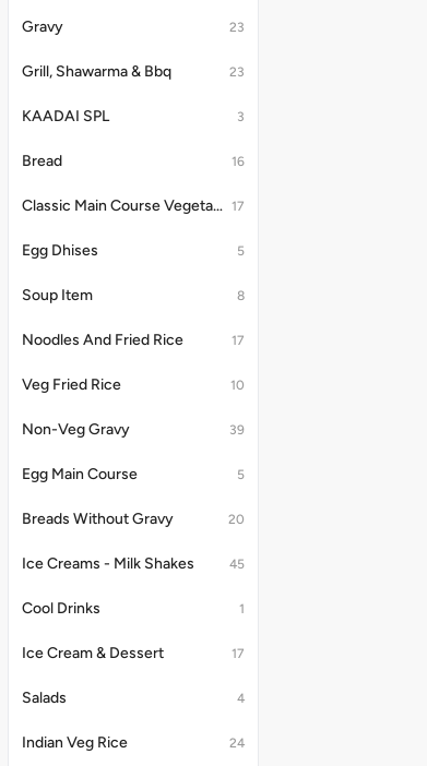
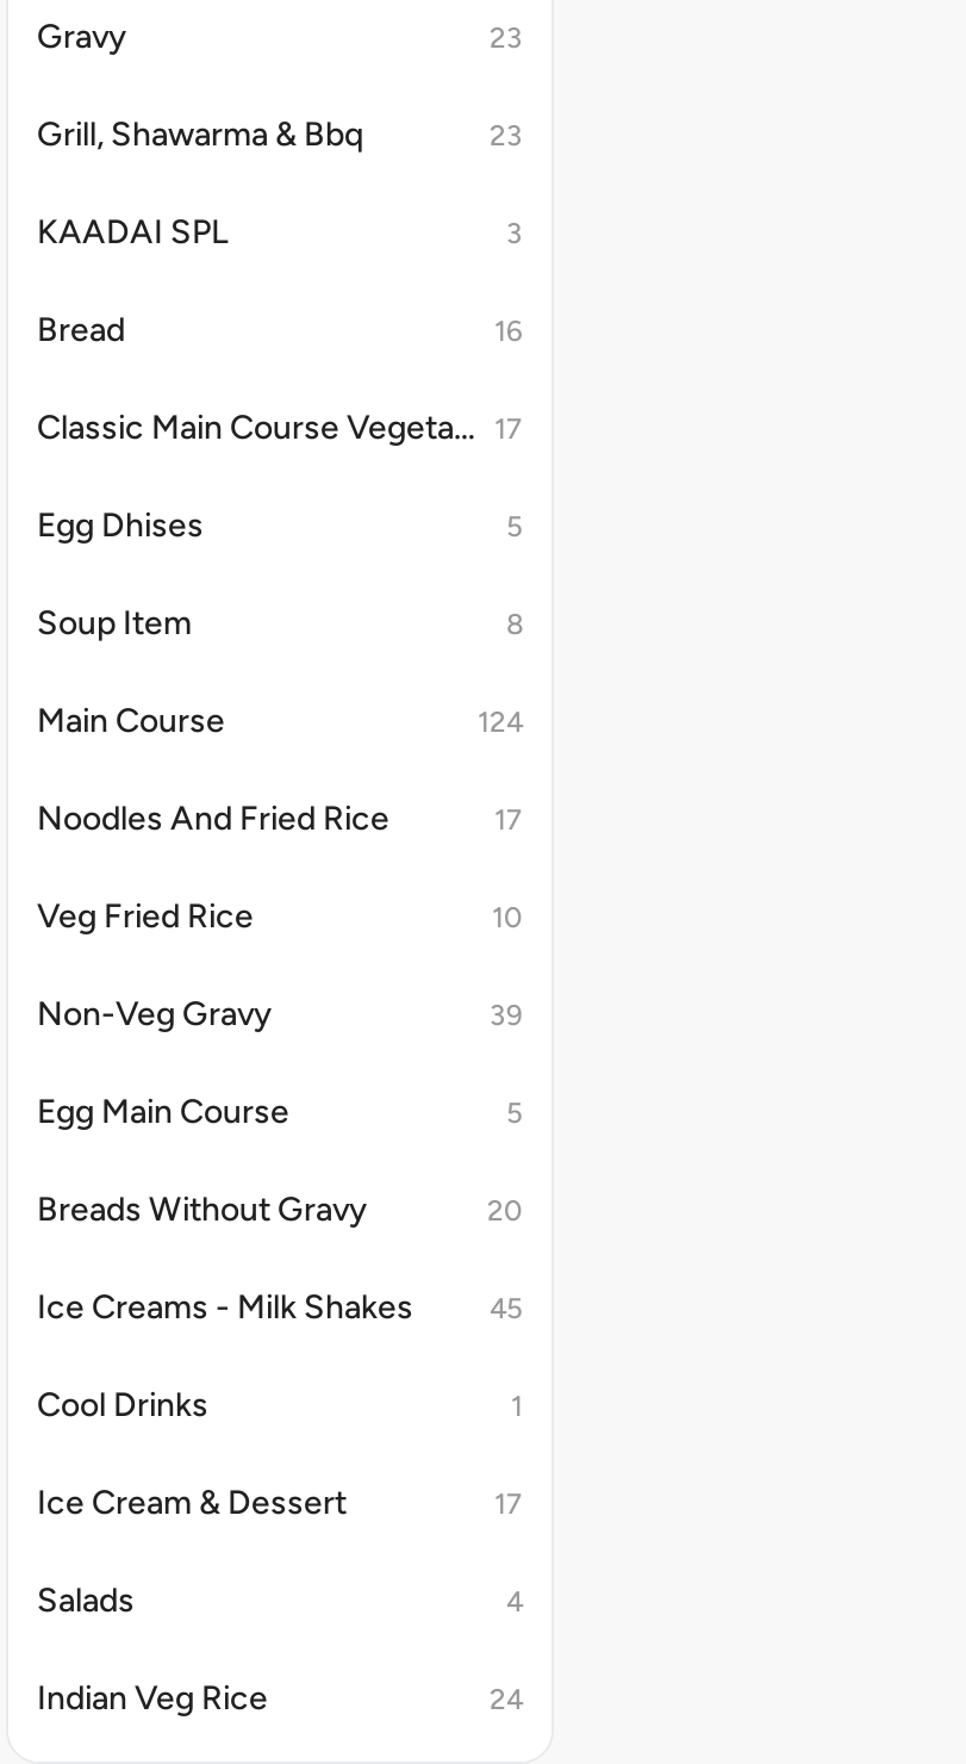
none -> [37,701,523,741] Main Course | 124

